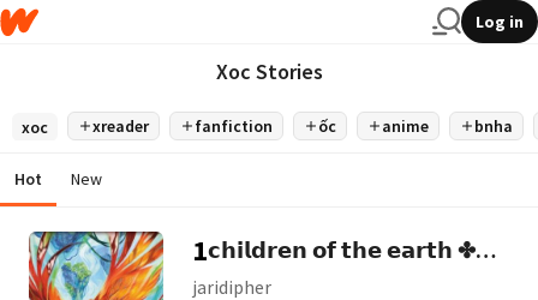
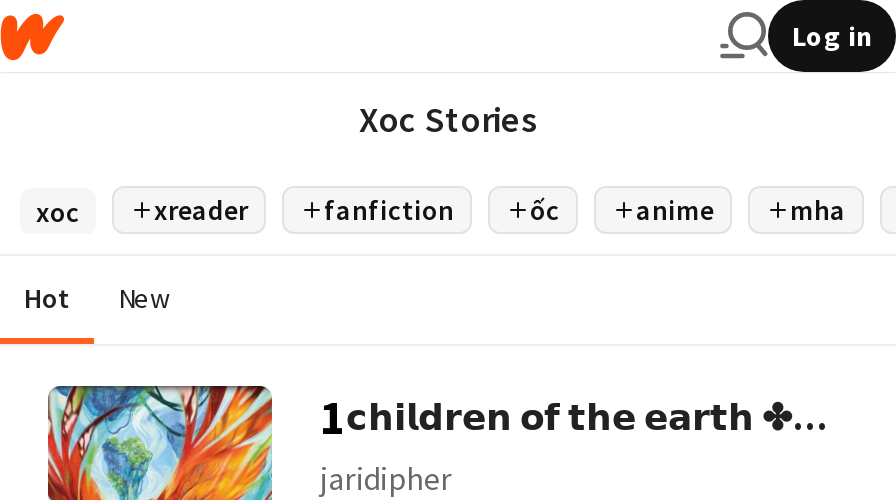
[474,115,513,137] bnha -> [790,192,846,228] mha

